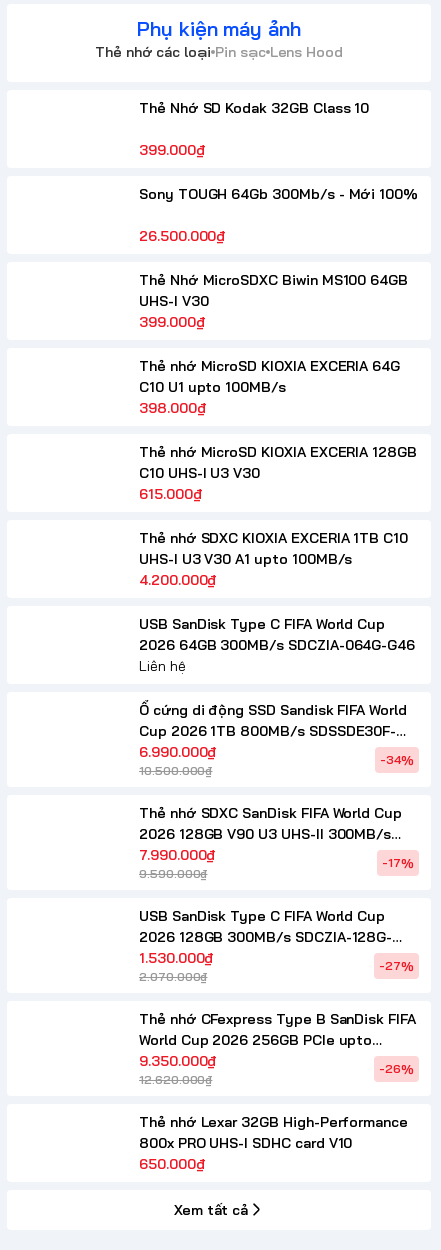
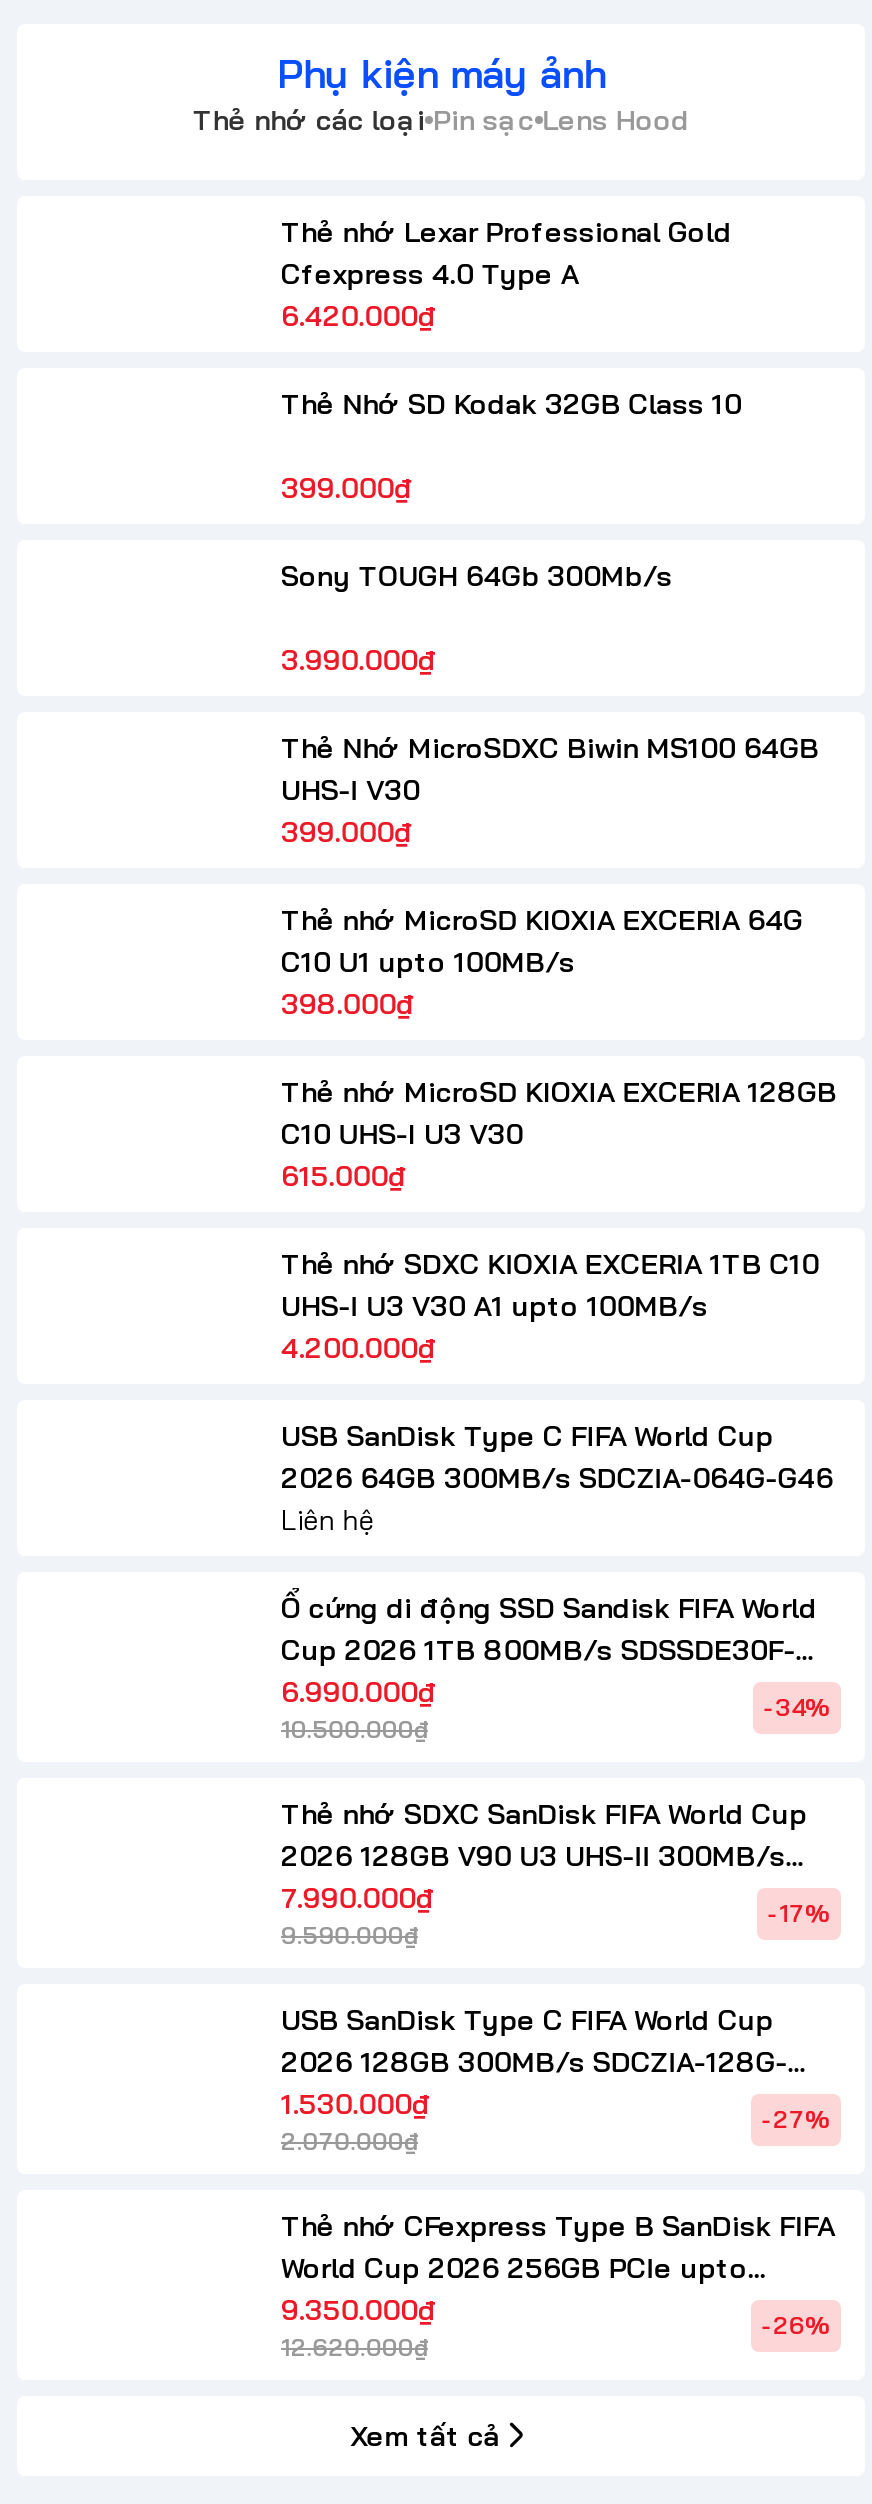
none -> [281,214,731,334] Thẻ nhớ Lexar Professional Gold | Cfexpress 4.0 Type A | 6.420.000₫
moved [139,99,369,159] -> [281,386,742,506]: Thẻ Nhớ SD Kodak 32GB Class 10 | 399.000₫
[139,185,418,203] Sony TOUGH 64Gb 300Mb/s - Mới 100% -> [281,558,672,594] Sony TOUGH 64Gb 300Mb/s
[139,227,226,245] 26.500.000₫ -> [281,642,438,678] 3.990.000₫
moved [139,271,417,1076] -> [281,730,837,2341]: Thẻ Nhớ MicroSDXC Biwin MS100 64GB | UHS-I V30 | 399.000₫ | ... | World Cup 2026 256GB PCIe upto | -26%
[139,1113,408,1173] Thẻ nhớ Lexar 32GB High-Performance | 800x PRO UHS-I SDHC card V10 | 650.000₫ -> none

